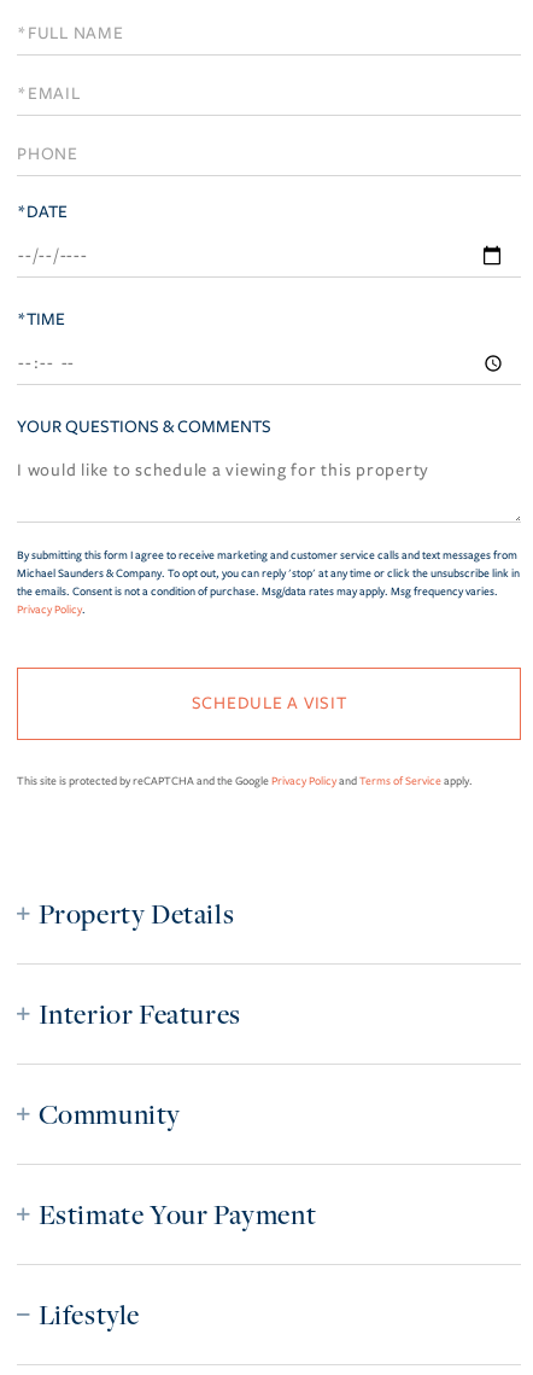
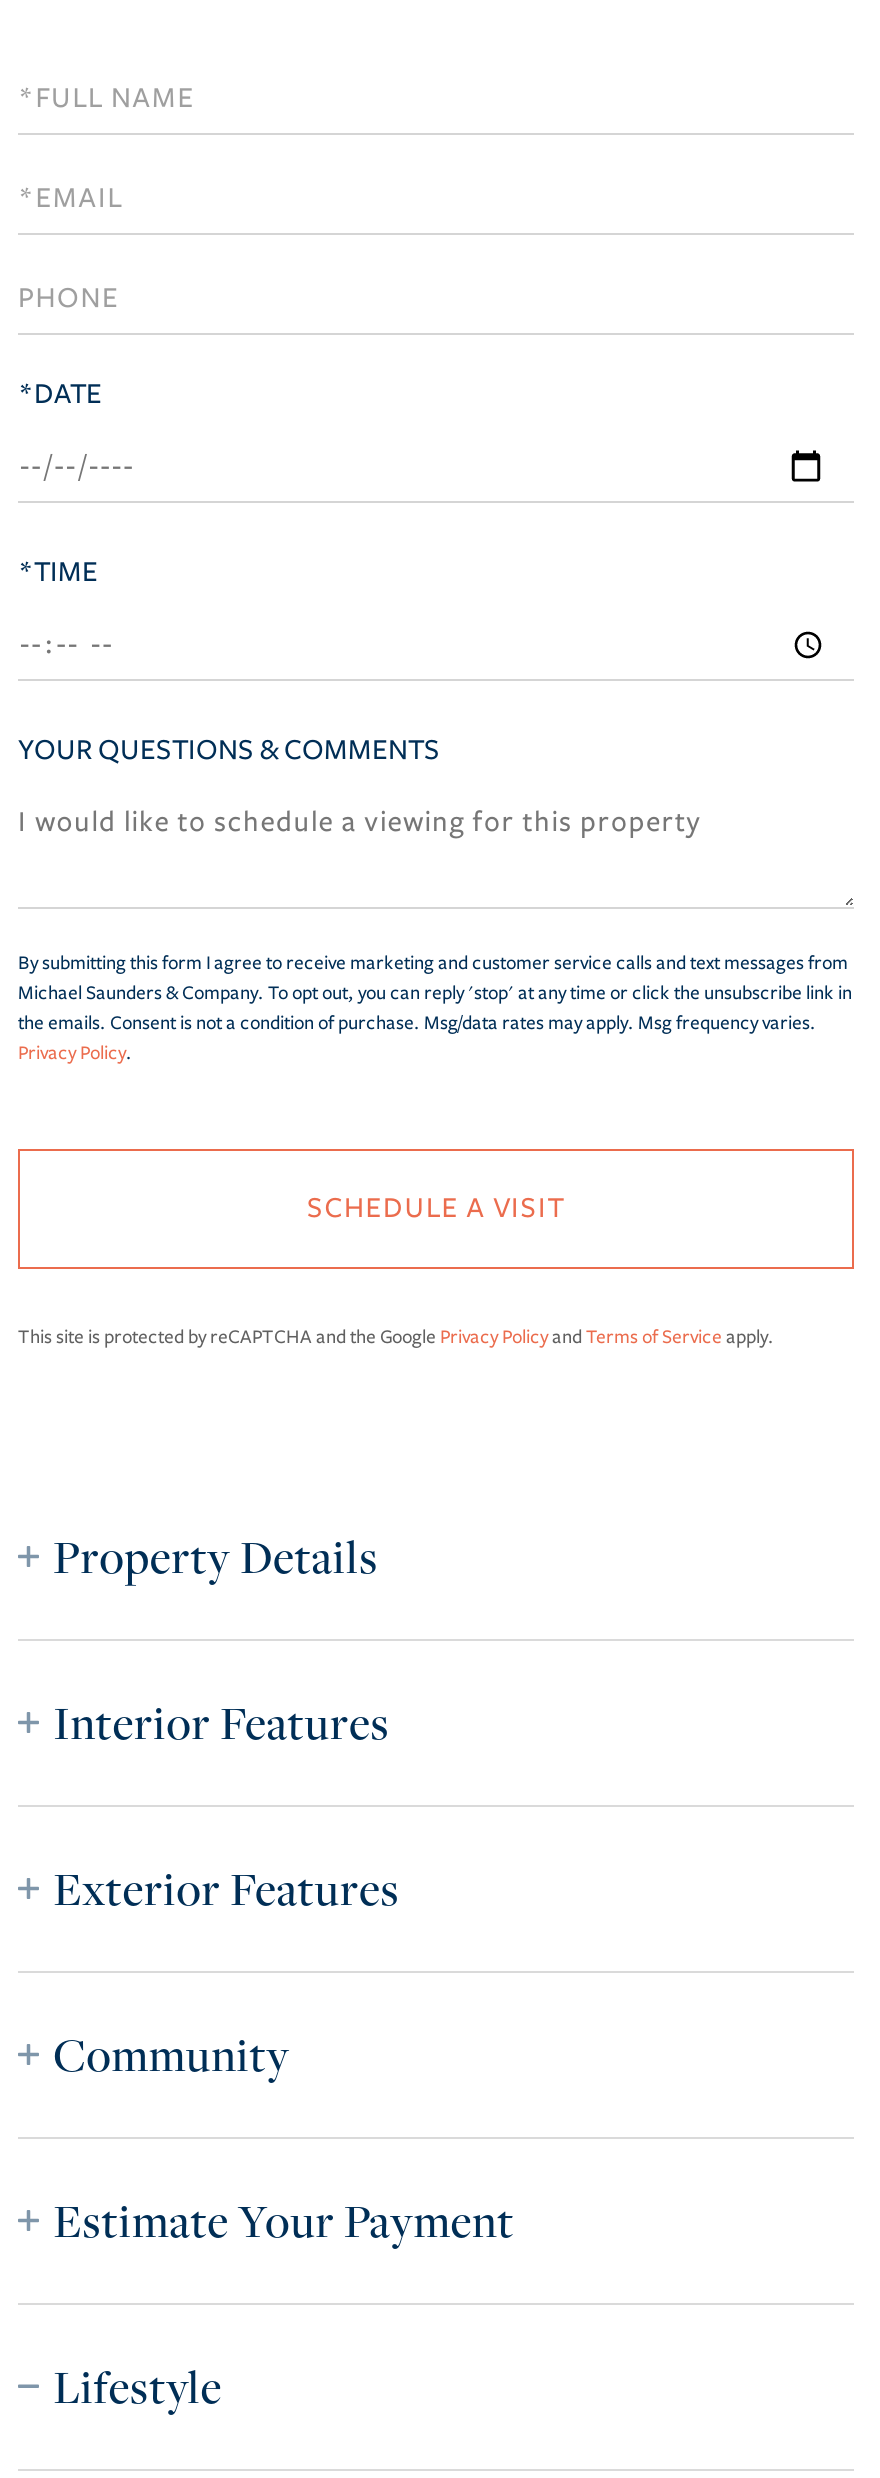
none -> [53,1859,400,1919] Exterior Features

